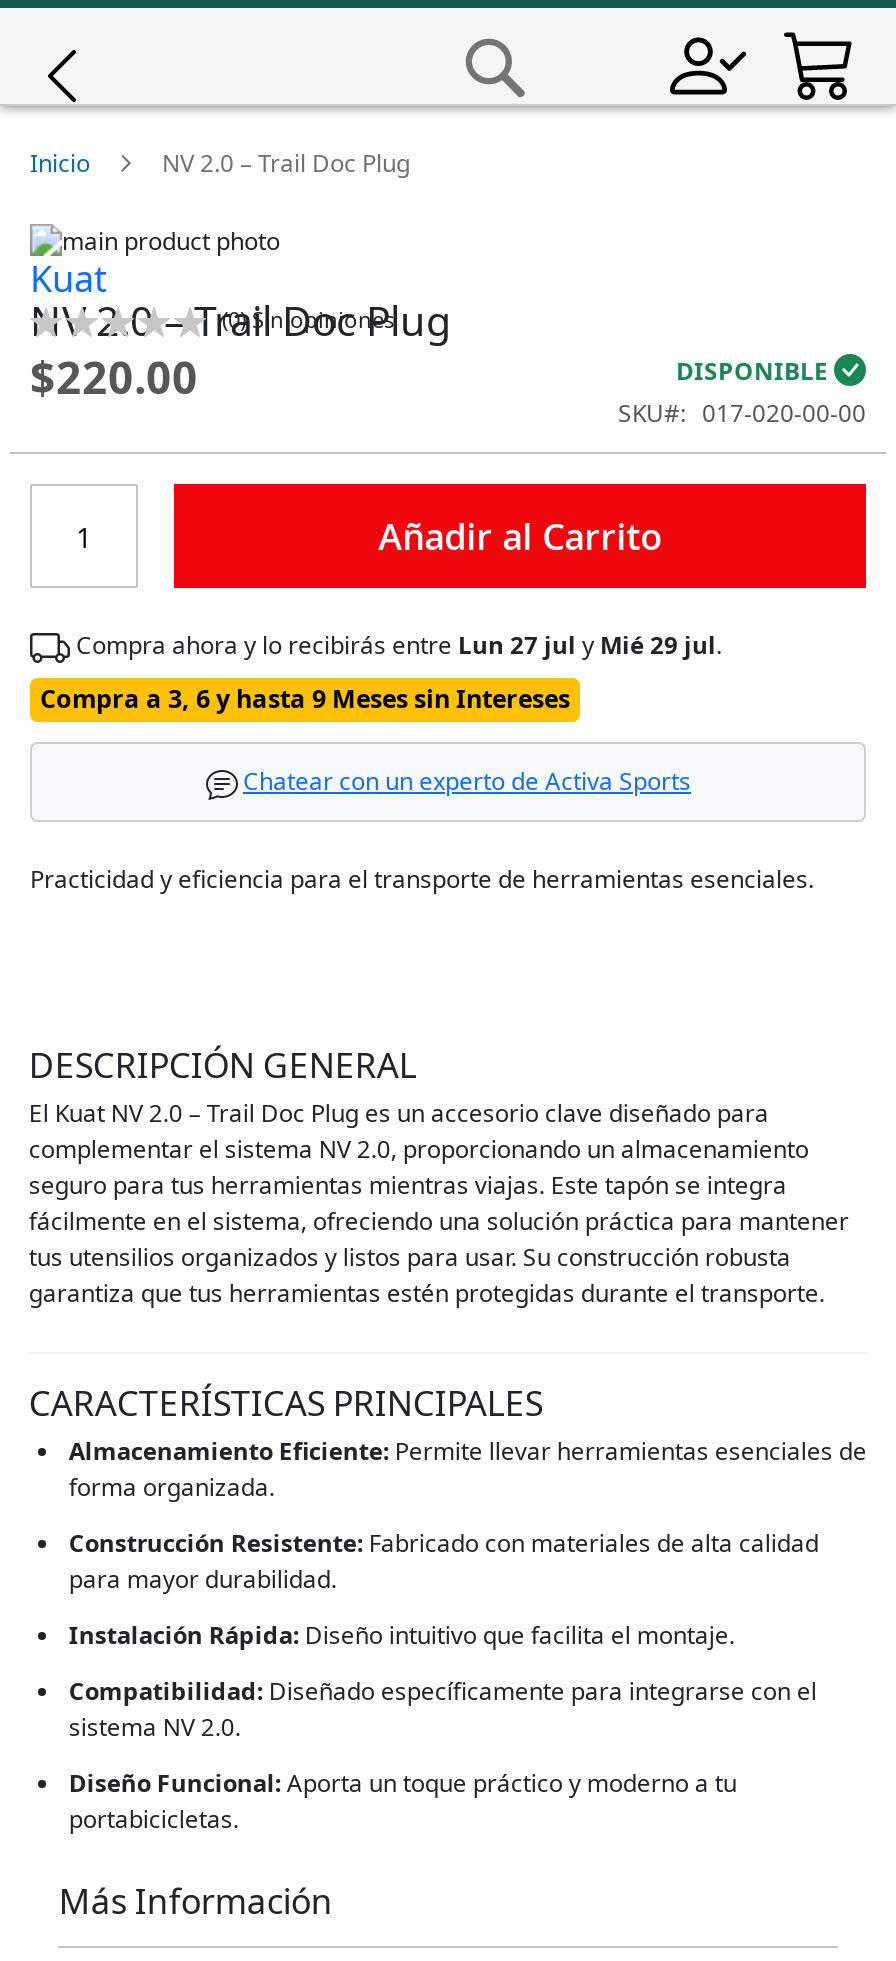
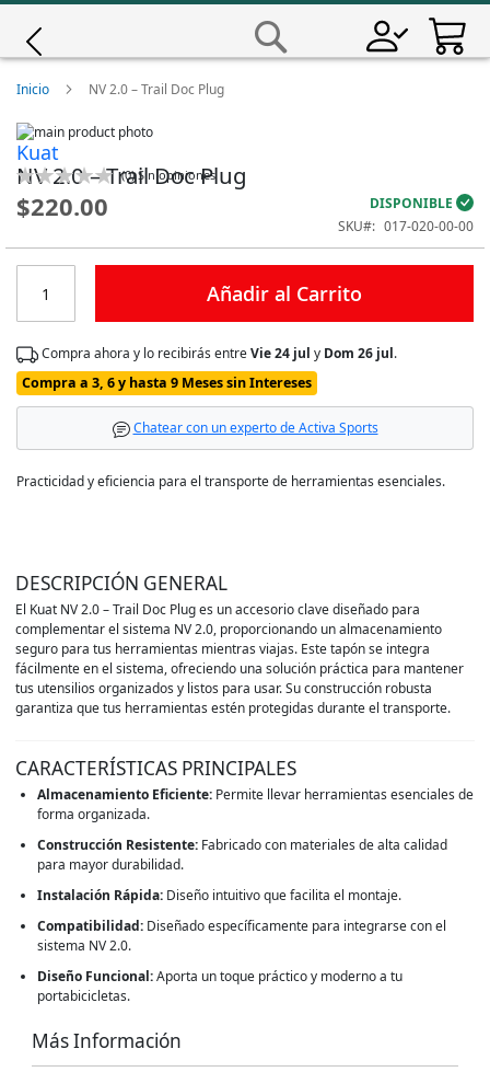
[70,628,722,662] Compra ahora y lo recibirás entre Lun 27 jul y Mié 29 jul. -> [38,344,397,363] Compra ahora y lo recibirás entre Vie 24 jul y Dom 26 jul.

